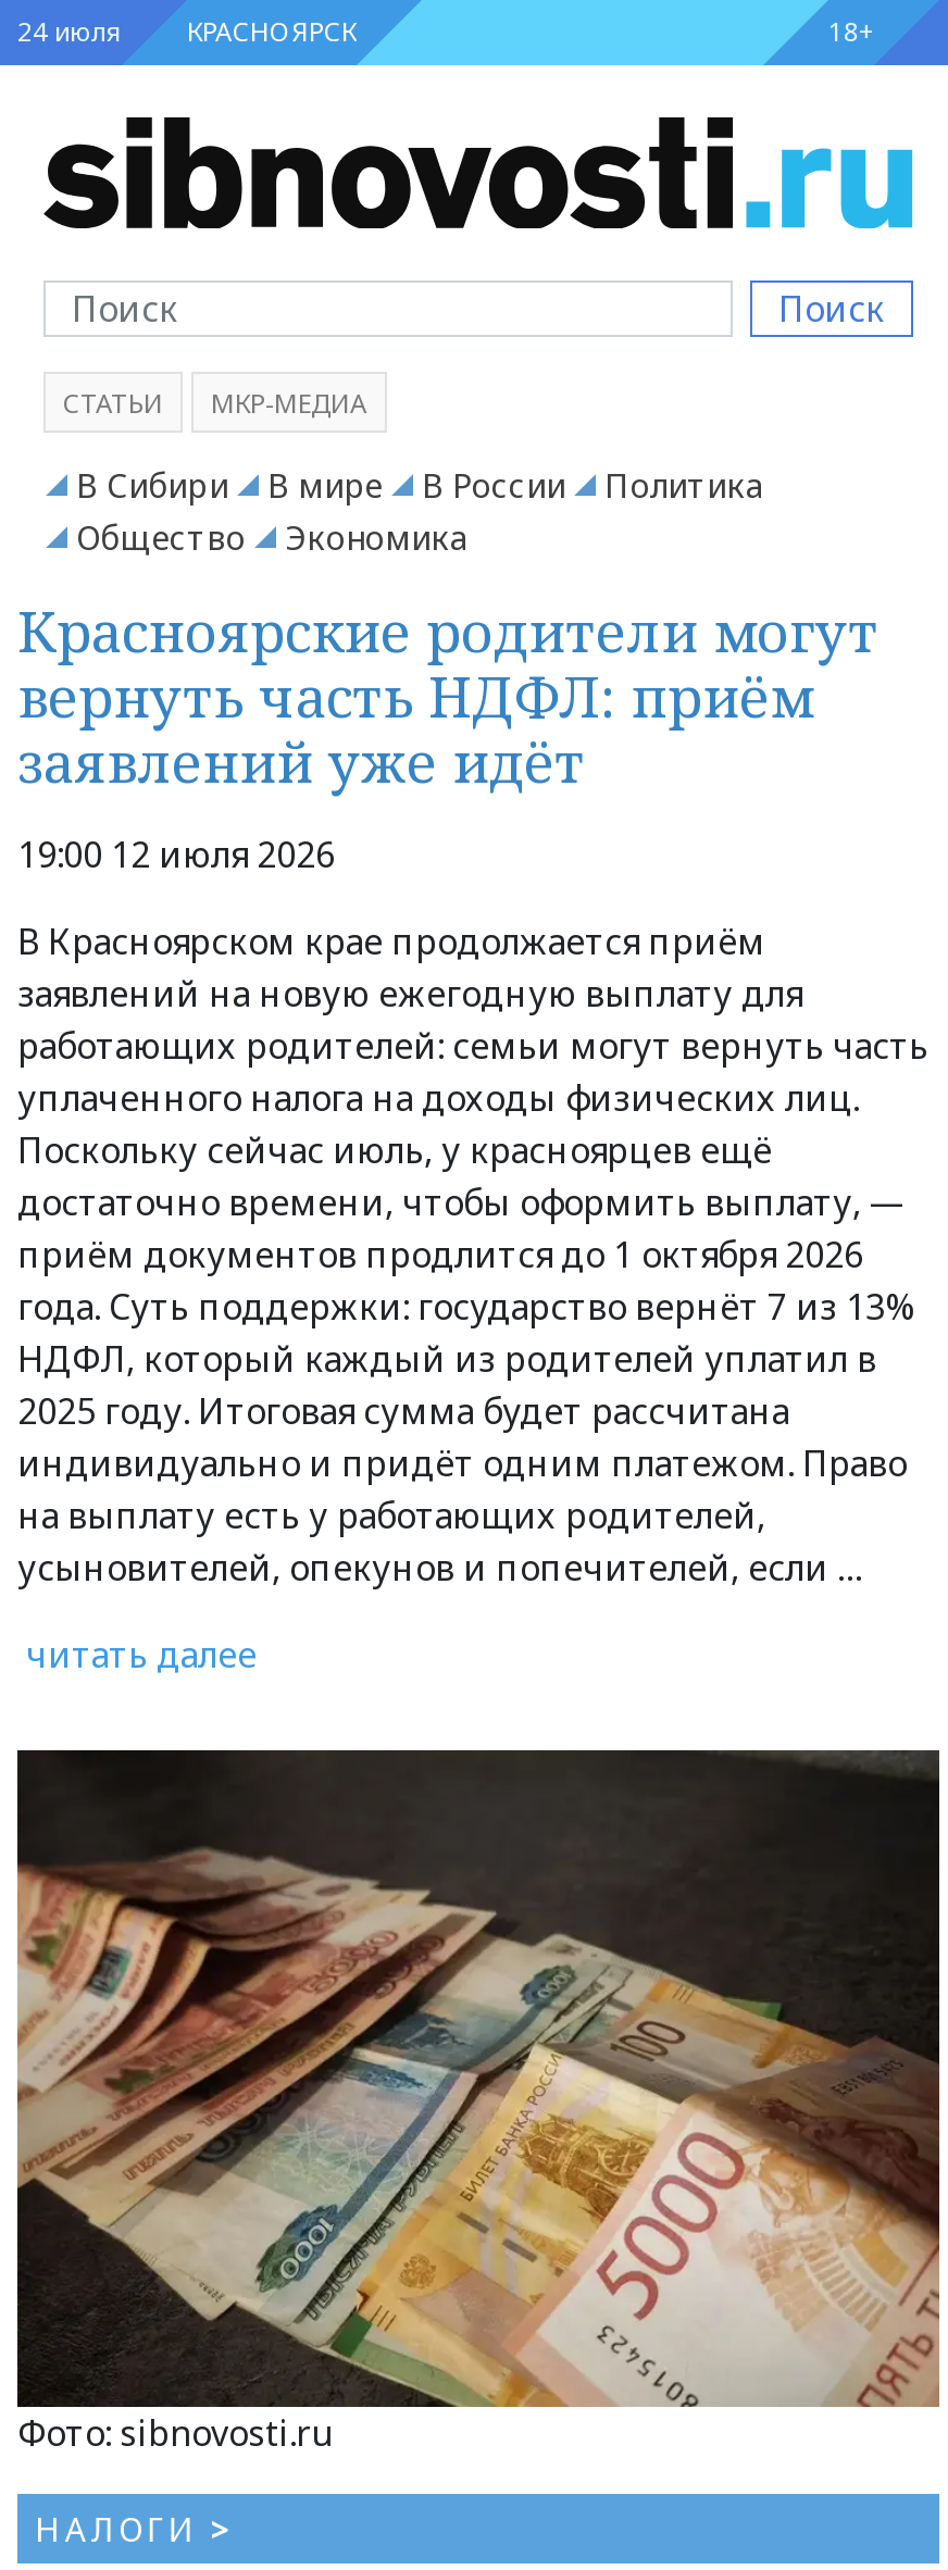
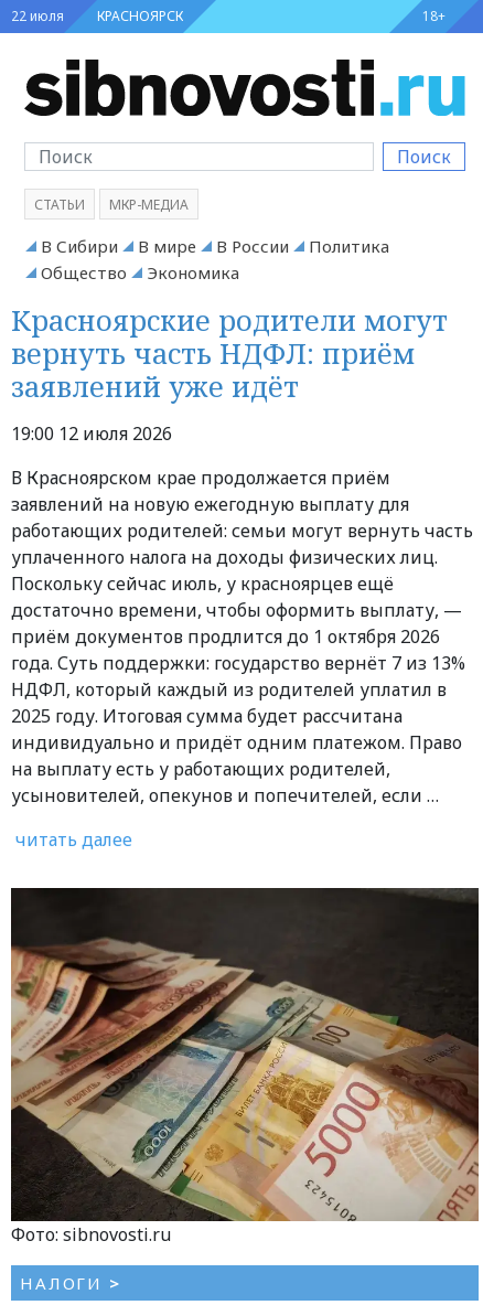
[17,13,357,50] 24 июля КРАСНОЯРСК -> [11,7,183,25] 22 июля КРАСНОЯРСК

